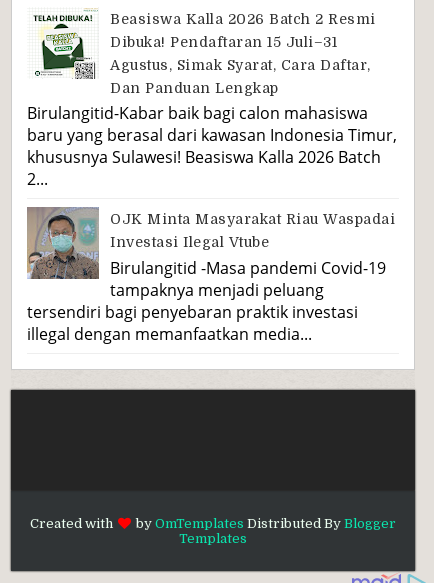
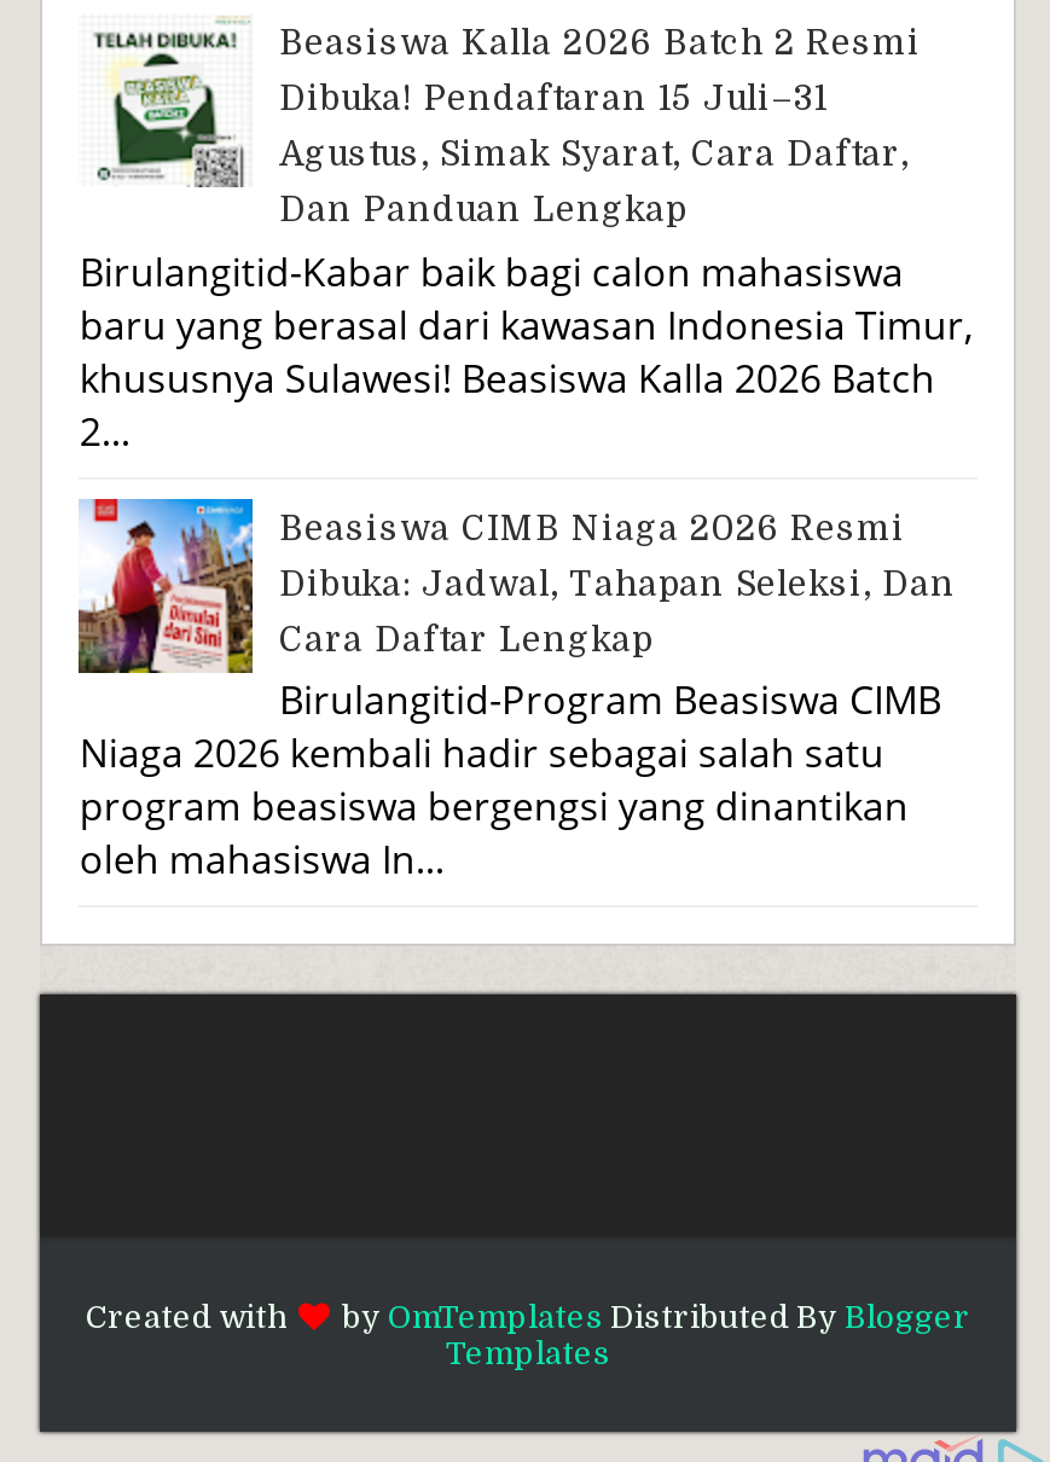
[26,206,395,344] [image] | OJK Minta Masyarakat Riau Waspadai | Investasi Ilegal Vtube | Birulangitid -Masa pandemi Covid-19 | tampaknya menjadi peluang | tersendiri bagi penyebaran praktik investasi | illegal dengan memanfaatkan media... -> [79,495,956,886] [image] | Beasiswa CIMB Niaga 2026 Resmi | Dibuka: Jadwal, Tahapan Seleksi, Dan | Cara Daftar Lengkap | Birulangitid-Program Beasiswa CIMB | Niaga 2026 kembali hadir sebagai salah satu | program beasiswa bergengsi yang dinantikan | oleh mahasiswa In...

